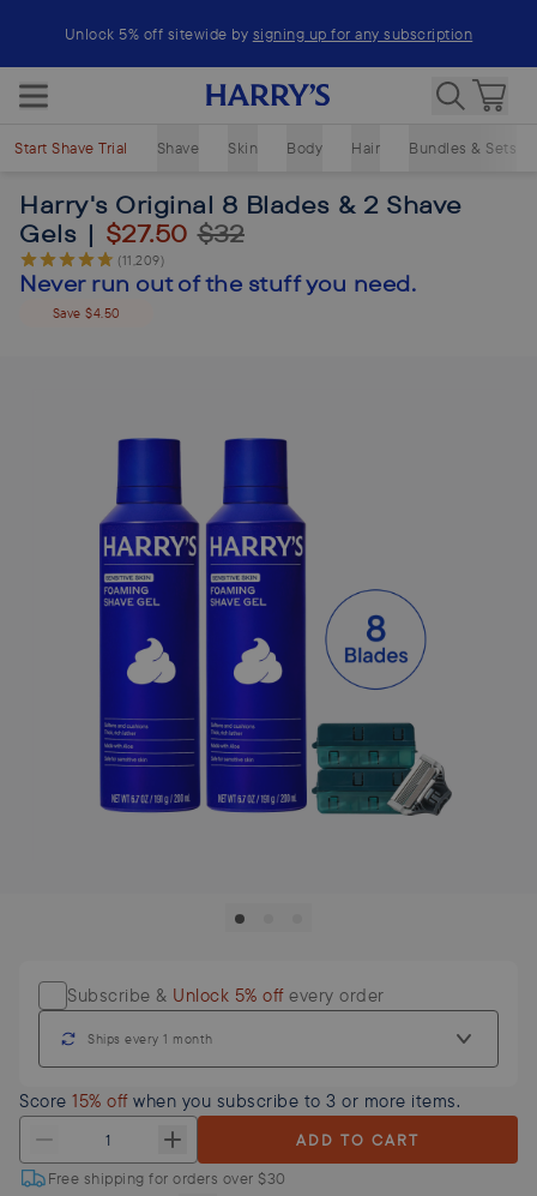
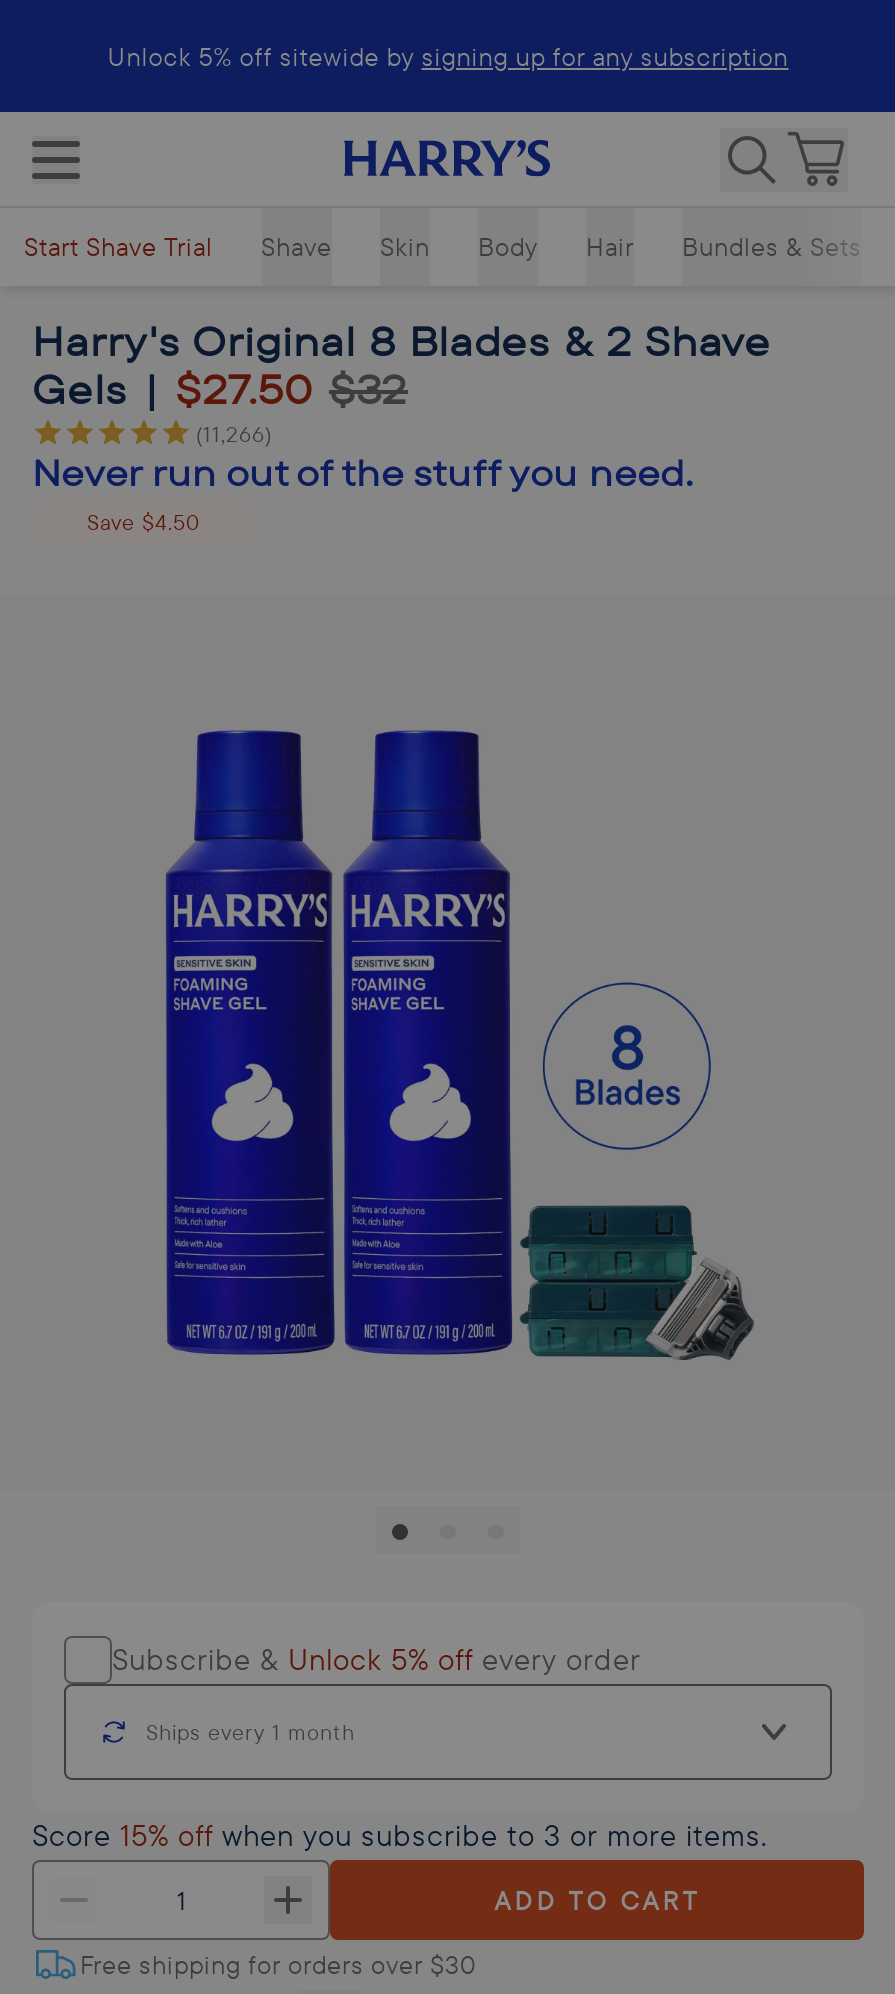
[117,252,164,269] (11,209) -> [196,420,272,448] (11,266)

